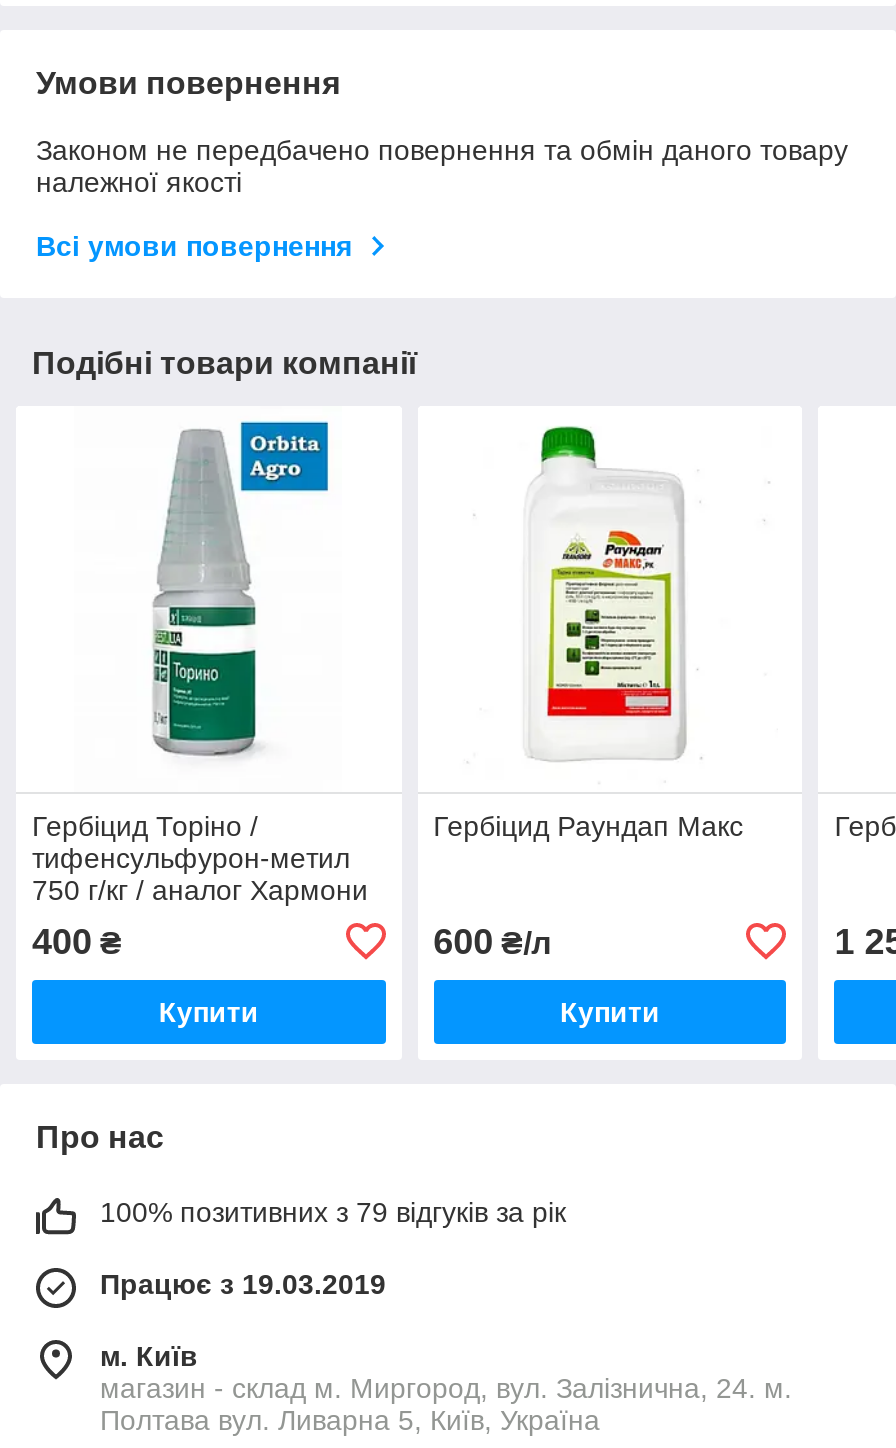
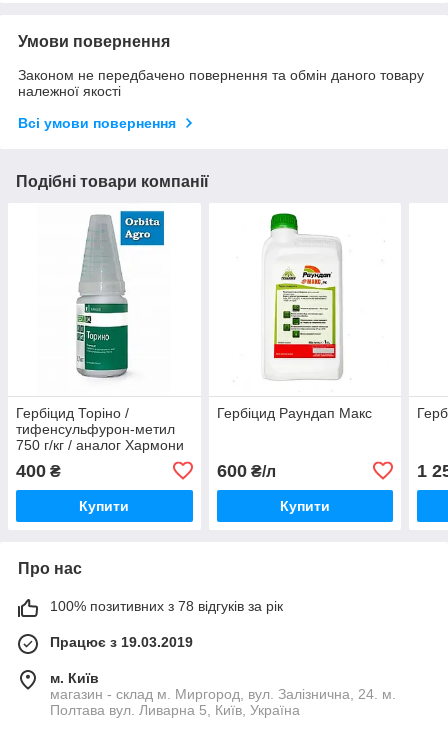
[100,1195,566,1227] 100% позитивних з 79 відгуків за рік -> [50,598,283,614] 100% позитивних з 78 відгуків за рік

